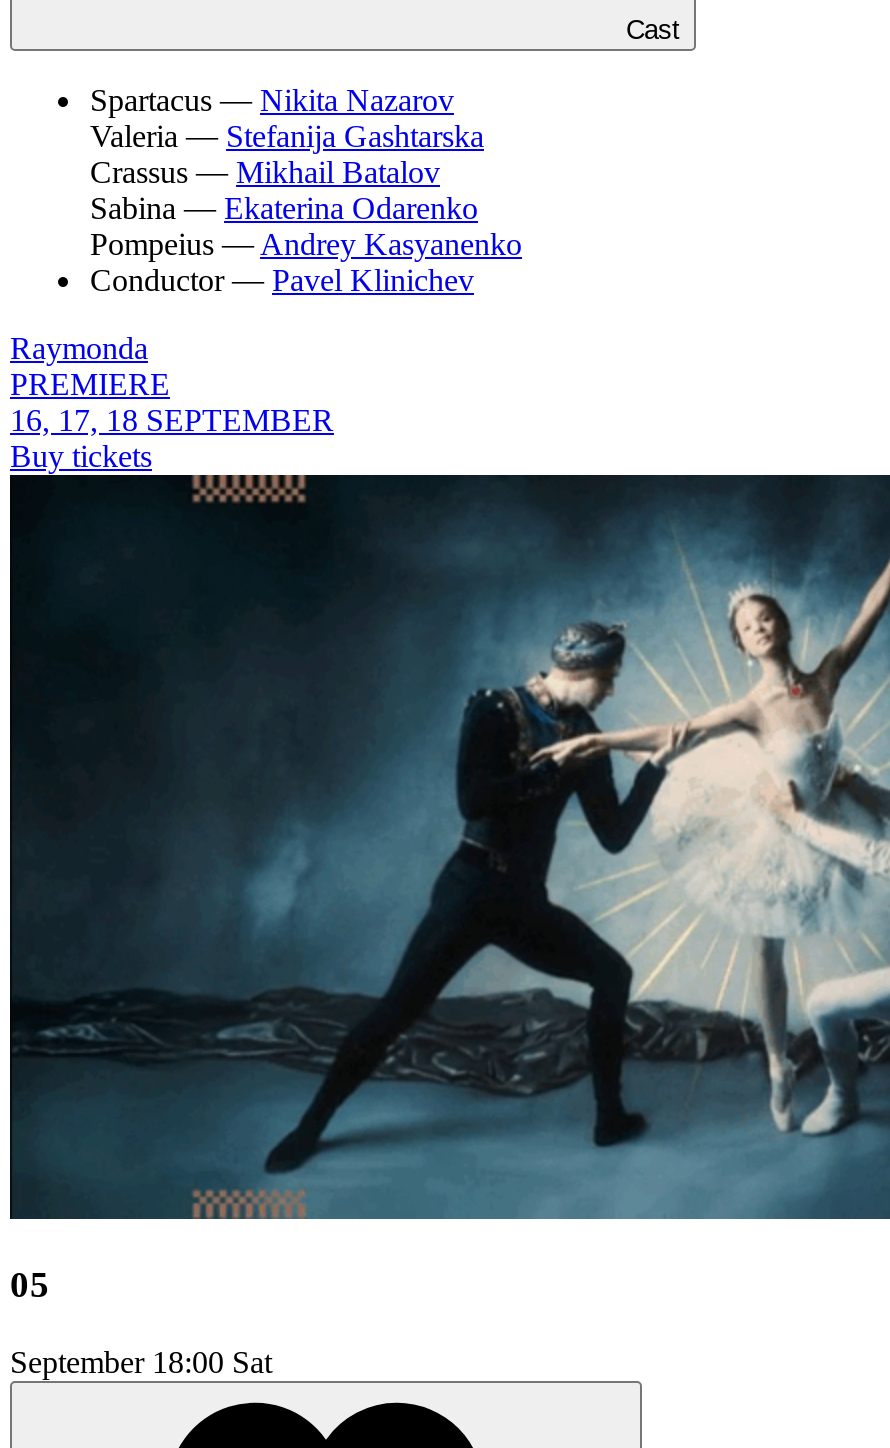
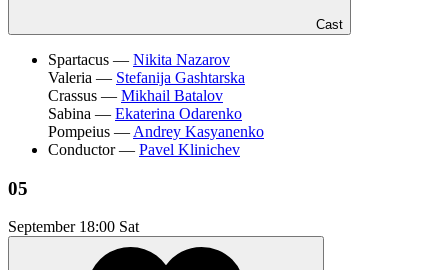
[10,330,334,472] Raymonda | PREMIERE | 16, 17, 18 SEPTEMBER | Buy tickets -> none
[10,472,884,1222] [image] -> none

